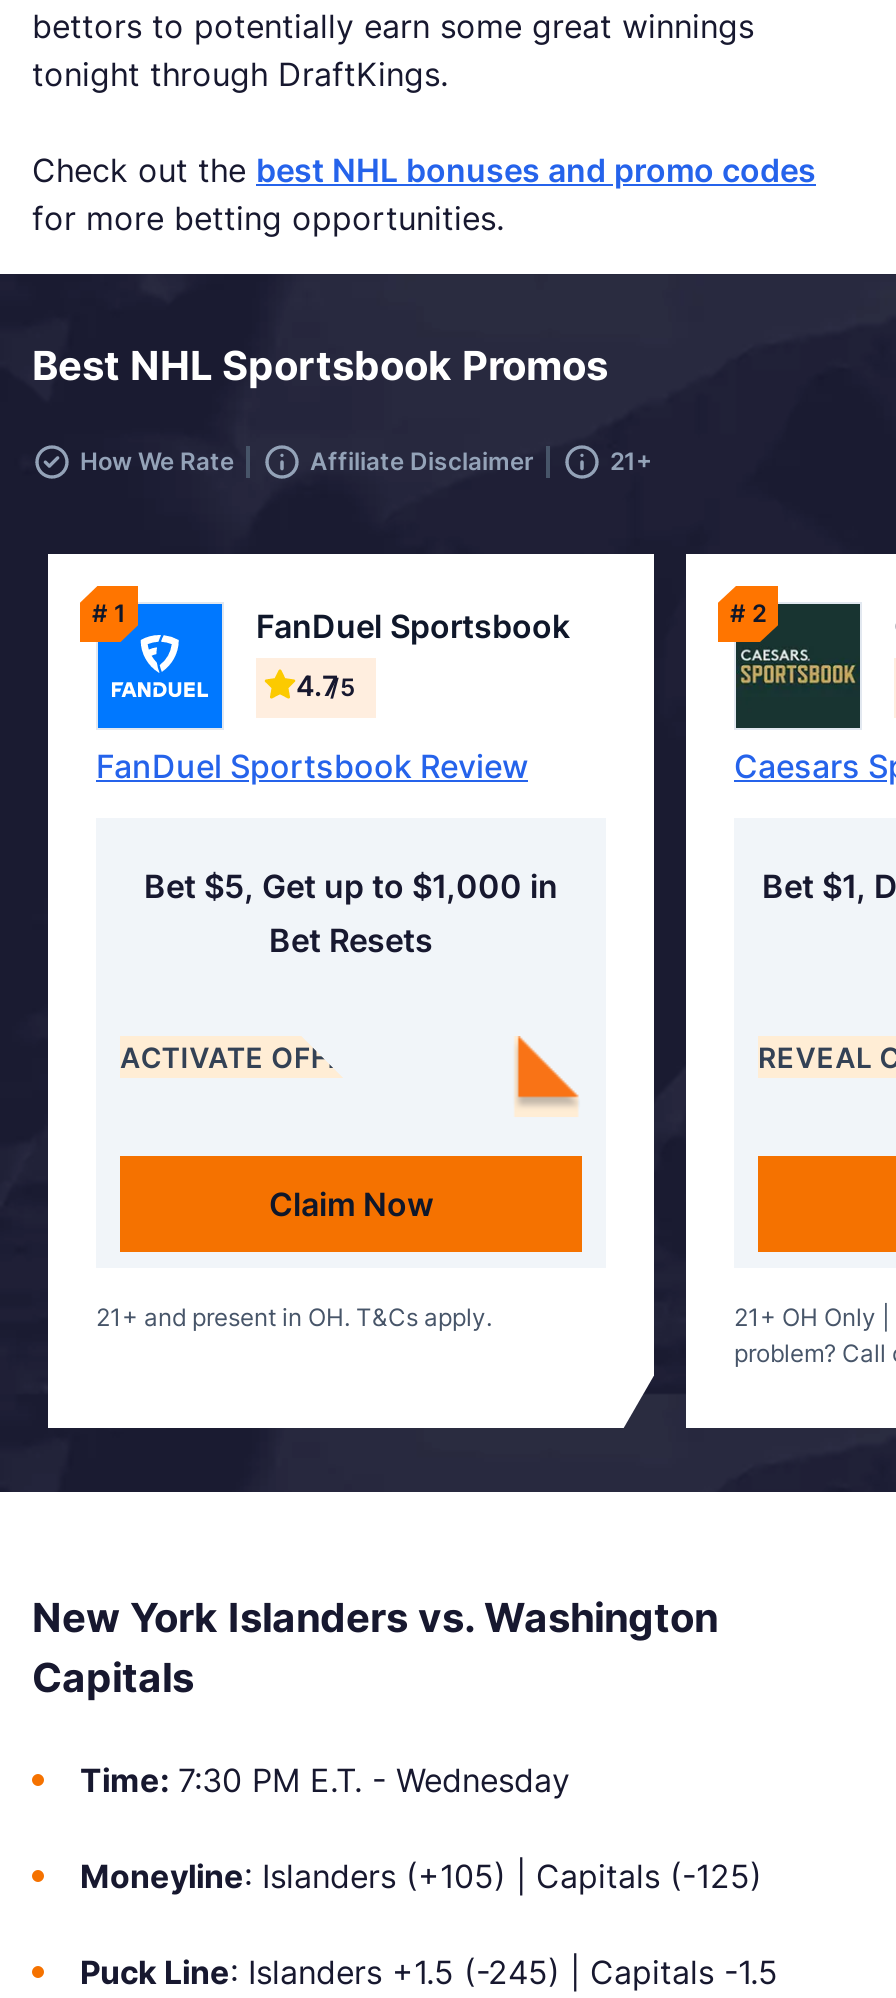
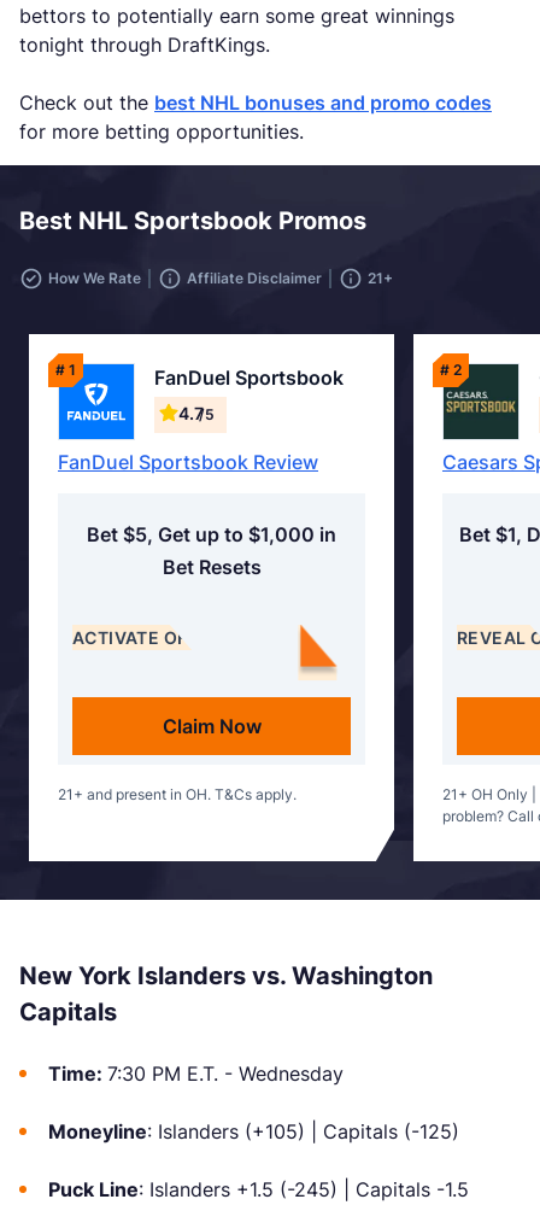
[496,1036,580,1124] [image] -> [298,625,347,679] [image]

